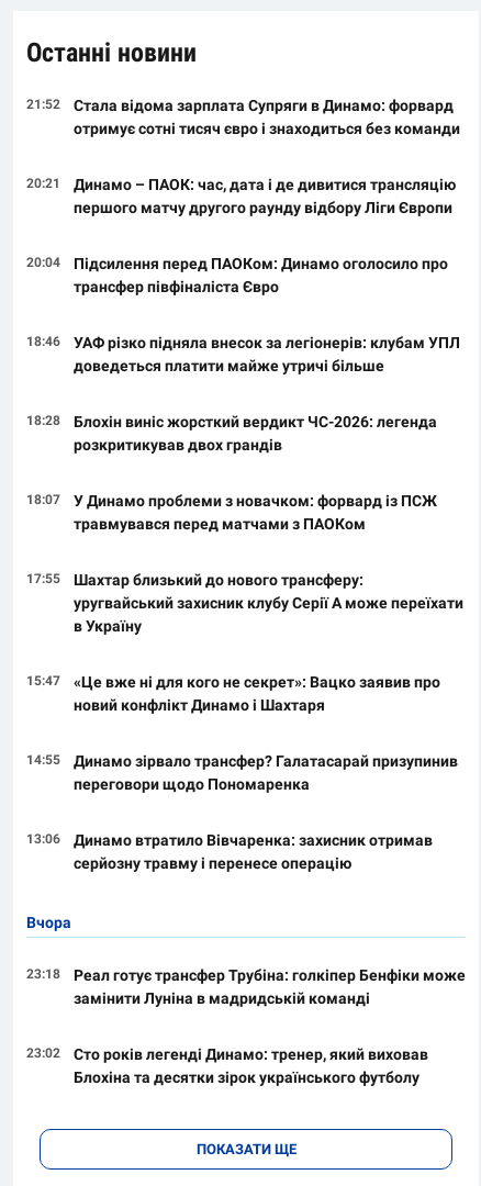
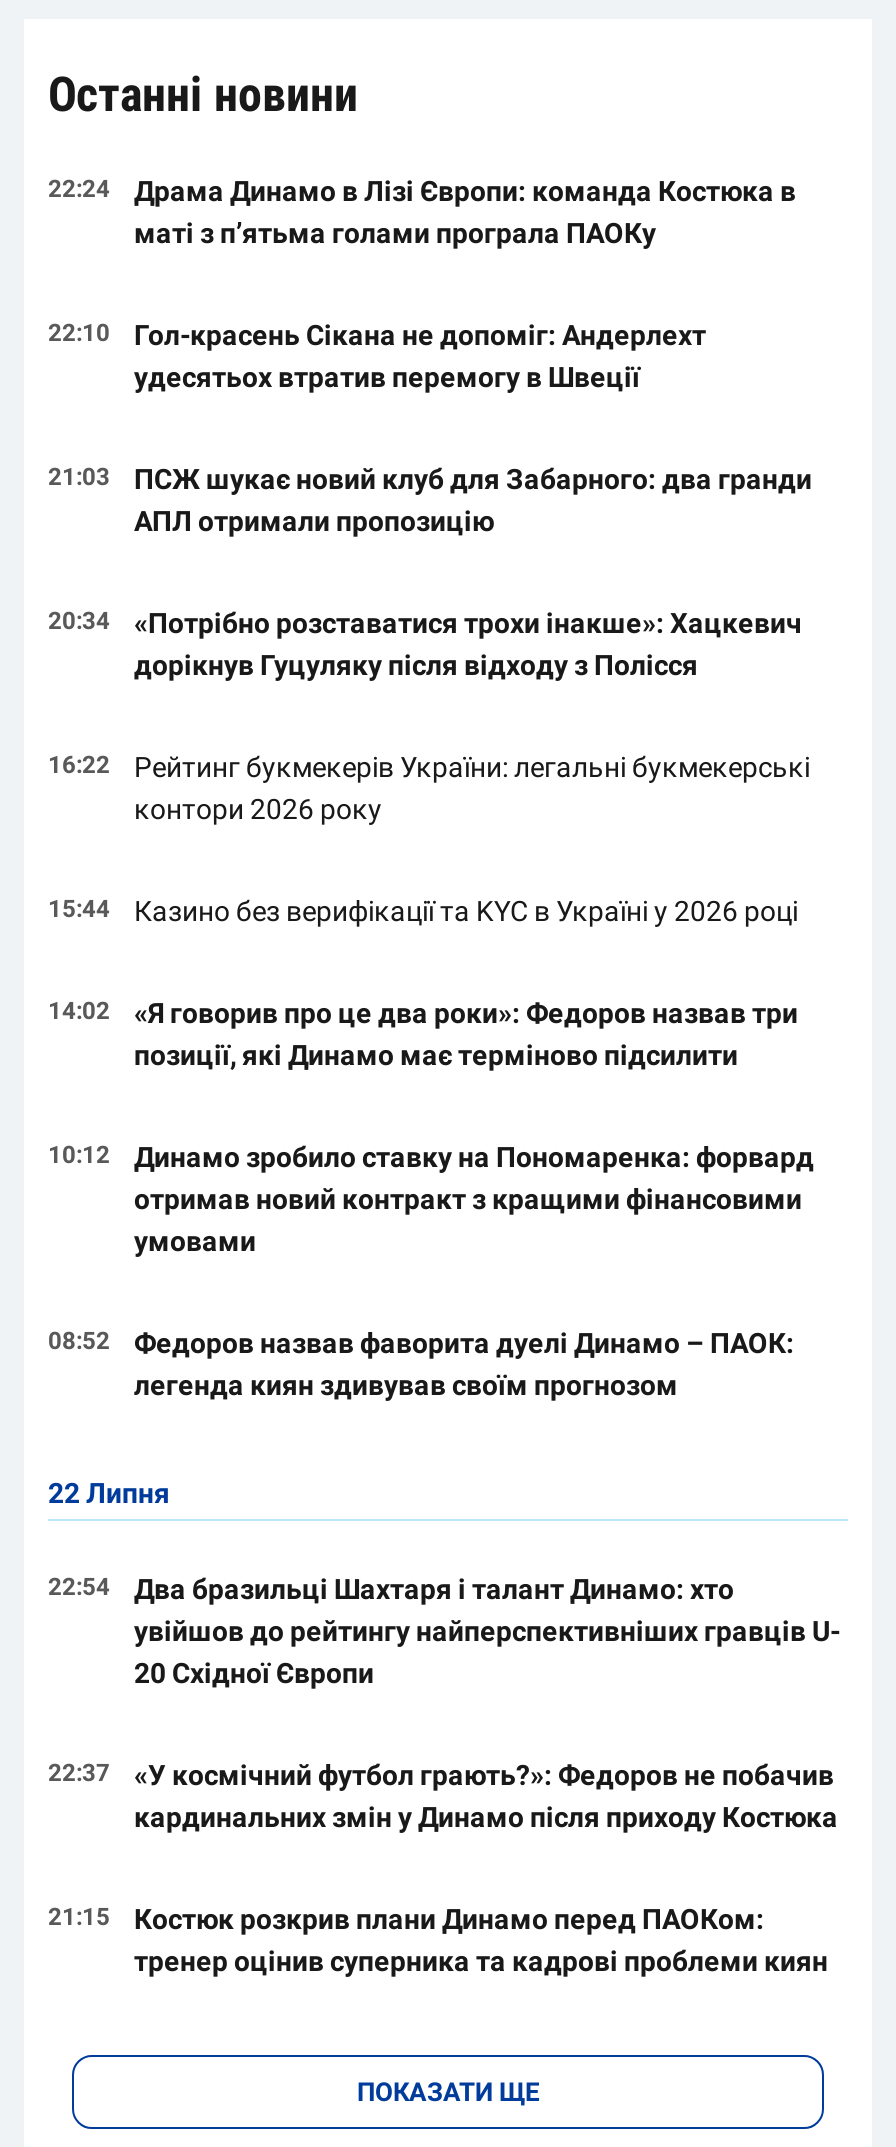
[26,97,460,138] 21:52 | Стала відома зарплата Супряги в Динамо: форвард | отримує сотні тисяч євро і знаходиться без команди -> [48,175,796,249] 22:24 | Драма Динамо в Лізі Європи: команда Костюка в | маті з п’ятьма голами програла ПАОКу
[26,176,456,217] 20:21 | Динамо – ПАОК: час, дата і де дивитися трансляцію | першого матчу другого раунду відбору Ліги Європи -> [48,319,706,393] 22:10 | Гол-красень Сікана не допоміг: Андерлехт | удесятьох втратив перемогу в Швеції
[26,255,448,296] 20:04 | Підсилення перед ПАОКом: Динамо оголосило про | трансфер півфіналіста Євро -> [48,463,812,537] 21:03 | ПСЖ шукає новий клуб для Забарного: два гранди | АПЛ отримали пропозицію
[26,334,460,375] 18:46 | УАФ різко підняла внесок за легіонерів: клубам УПЛ | доведеться платити майже утричі більше -> [48,607,802,681] 20:34 | «Потрібно розставатися трохи інакше»: Хацкевич | дорікнув Гуцуляку після відходу з Полісся
[26,413,437,454] 18:28 | Блохін виніс жорсткий вердикт ЧС-2026: легенда | розкритикував двох грандів -> [48,751,810,825] 16:22 | Рейтинг букмекерів України: легальні букмекерські | контори 2026 року
[26,492,437,533] 18:07 | У Динамо проблеми з новачком: форвард із ПСЖ | травмувався перед матчами з ПАОКом -> [48,895,798,927] 15:44 | Казино без верифікації та KYC в Україні у 2026 році
[26,571,463,635] 17:55 | Шахтар близький до нового трансферу: | уругвайський захисник клубу Серії А може переїхати | в Україну -> [48,997,798,1071] 14:02 | «Я говорив про це два роки»: Федоров назвав три | позиції, які Динамо має терміново підсилити
[26,673,440,714] 15:47 | «Це вже ні для кого не секрет»: Вацко заявив про | новий конфлікт Динамо і Шахтаря -> [48,1141,814,1257] 10:12 | Динамо зробило ставку на Пономаренка: форвард | отримав новий контракт з кращими фінансовими | умовами
[26,753,458,793] 14:55 | Динамо зірвало трансфер? Галатасарай призупинив | переговори щодо Пономаренка -> [48,1327,794,1401] 08:52 | Федоров назвав фаворита дуелі Динамо – ПАОК: | легенда киян здивував своїм прогнозом
[26,832,433,872] 13:06 | Динамо втратило Вівчаренка: захисник отримав | серйозну травму і перенесе операцію -> [48,1477,170,1509] 22 Липня
[26,914,71,932] Вчора -> [48,1573,840,1689] 22:54 | Два бразильці Шахтаря і талант Динамо: хто | увійшов до рейтингу найперспективніших гравців U- | 20 Східної Європи
[26,967,466,1007] 23:18 | Реал готує трансфер Трубіна: голкіпер Бенфіки може | замінити Луніна в мадридській команді -> [48,1759,838,1833] 22:37 | «У космічний футбол грають?»: Федоров не побачив | кардинальних змін у Динамо після приходу Костюка
[26,1046,428,1086] 23:02 | Сто років легенді Динамо: тренер, який виховав | Блохіна та десятки зірок українського футболу -> [48,1903,828,1977] 21:15 | Костюк розкрив плани Динамо перед ПАОКом: | тренер оцінив суперника та кадрові проблеми киян

